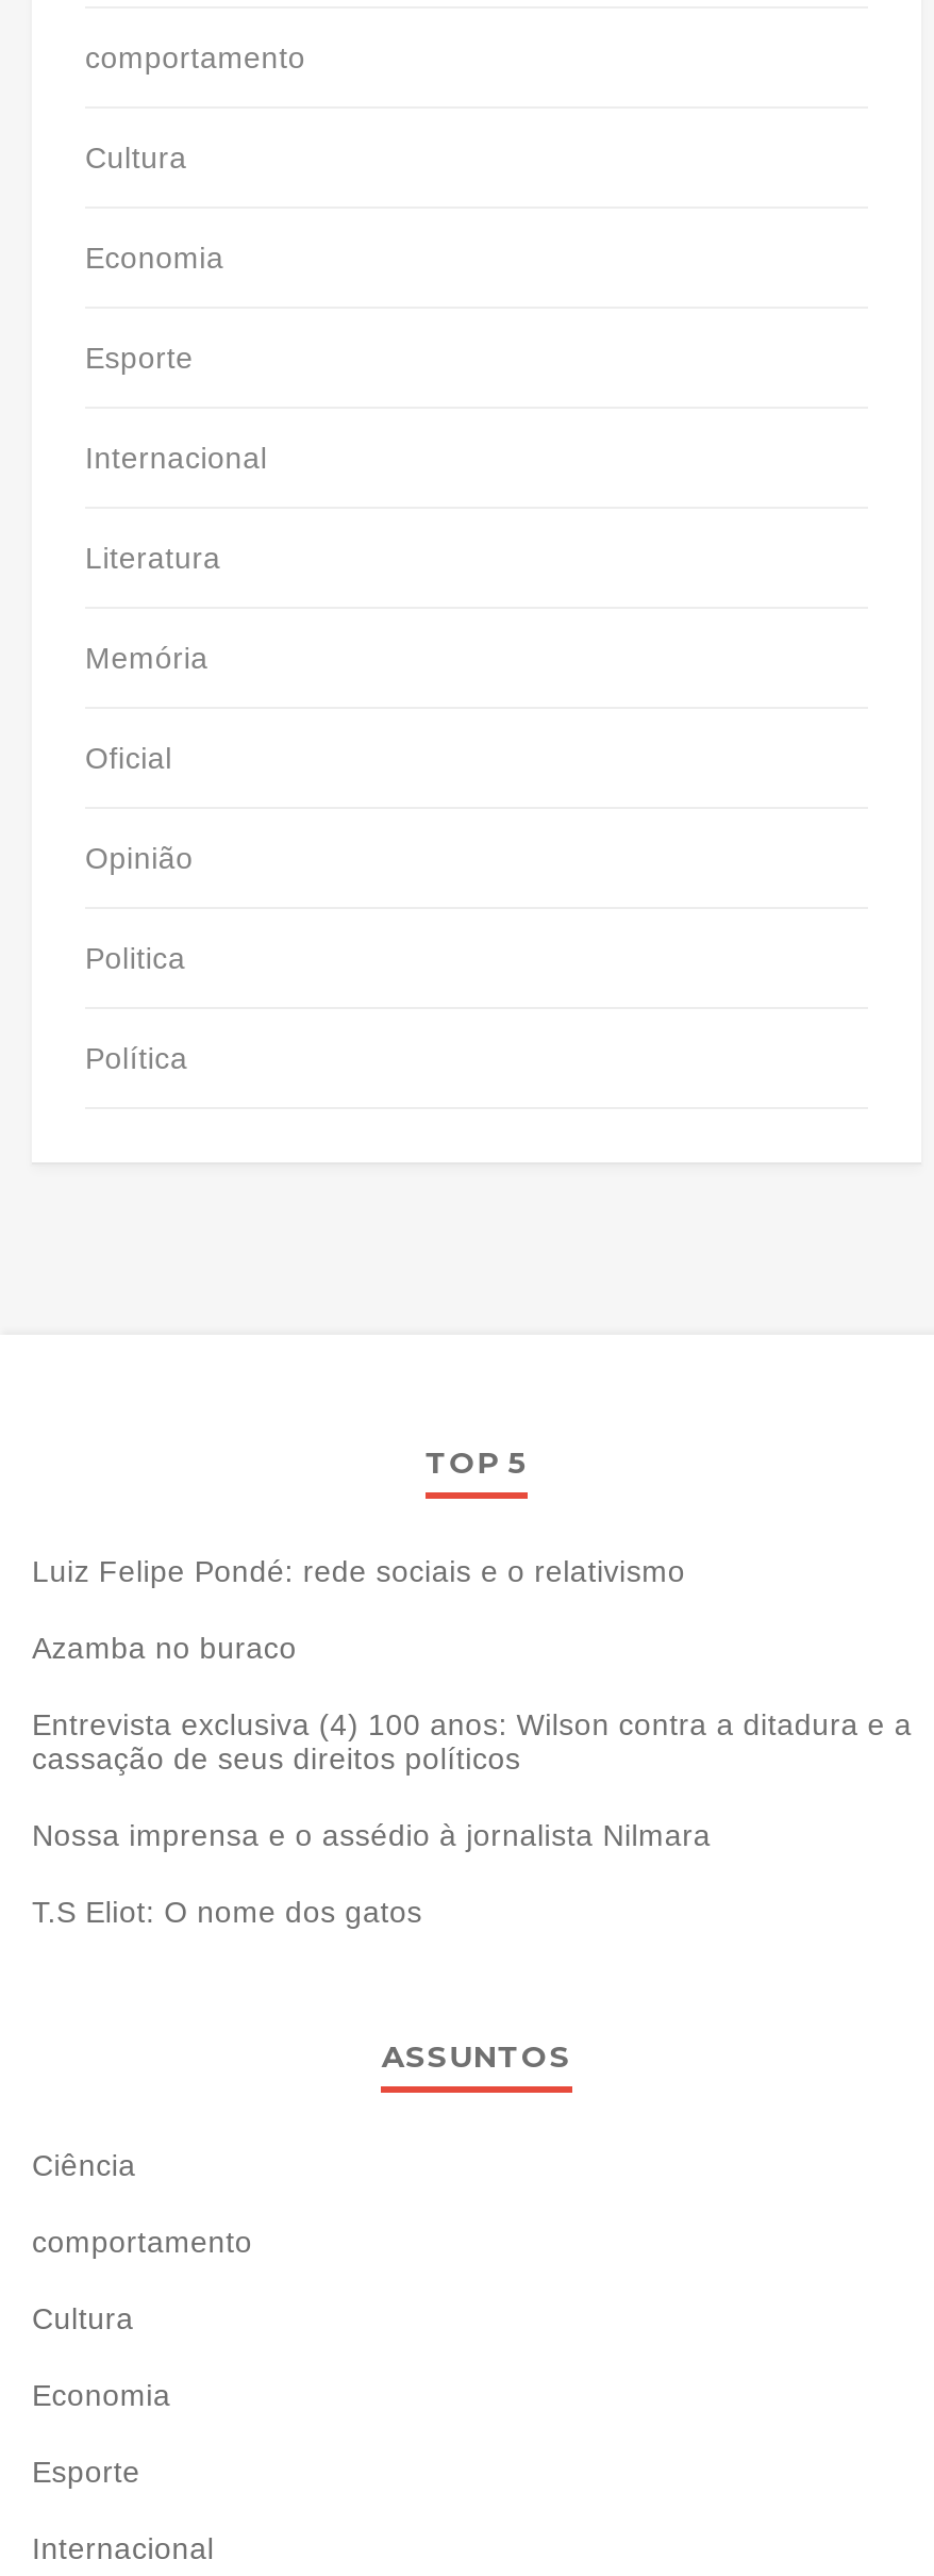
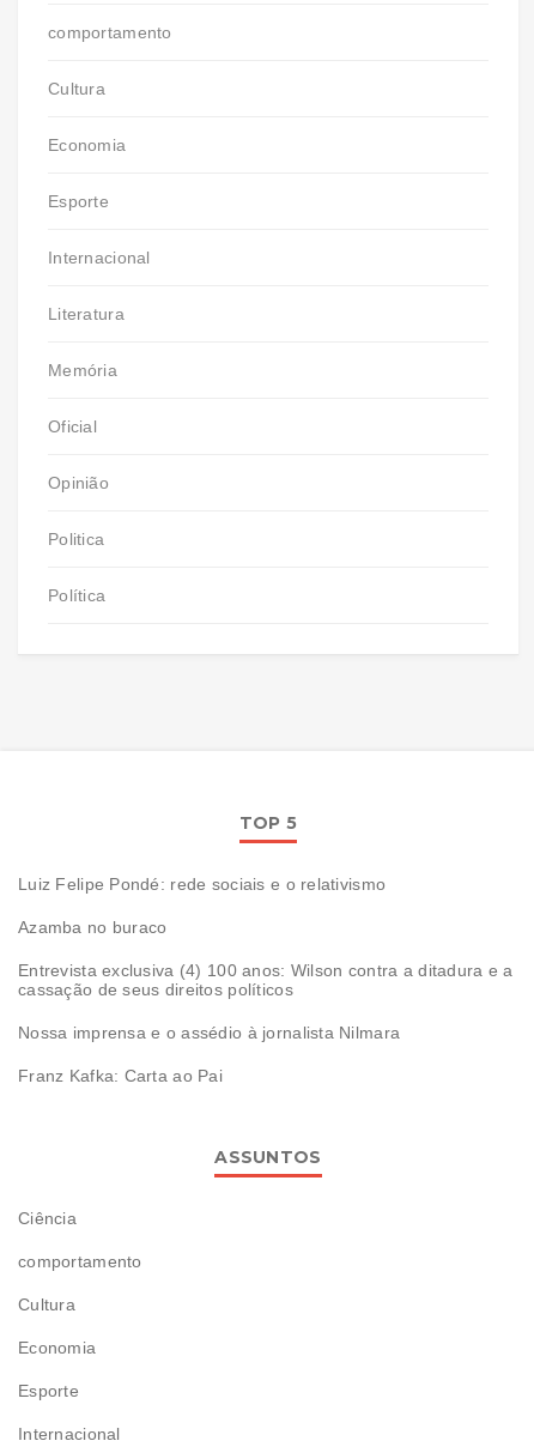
[32,1894,423,1928] T.S Eliot: O nome dos gatos -> [18,1066,223,1085] Franz Kafka: Carta ao Pai

